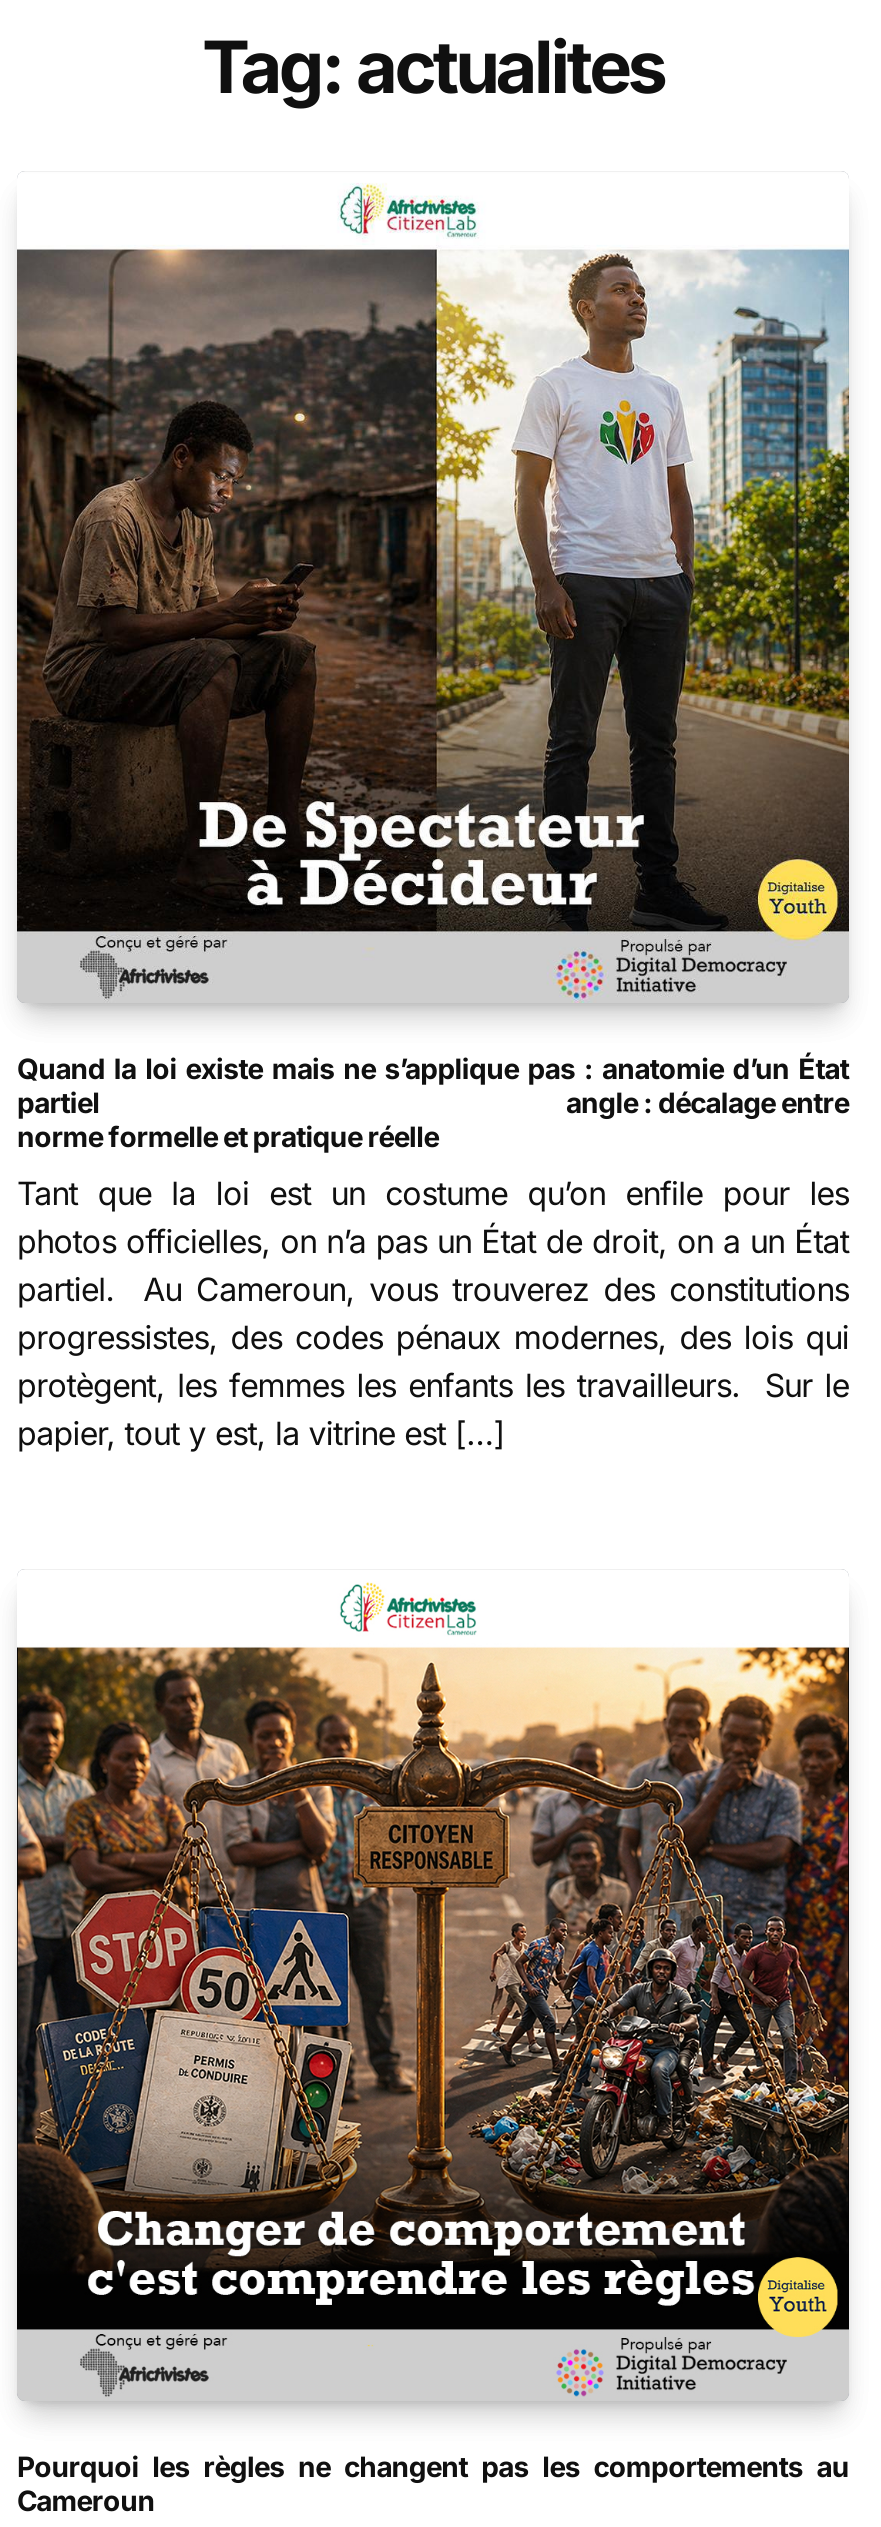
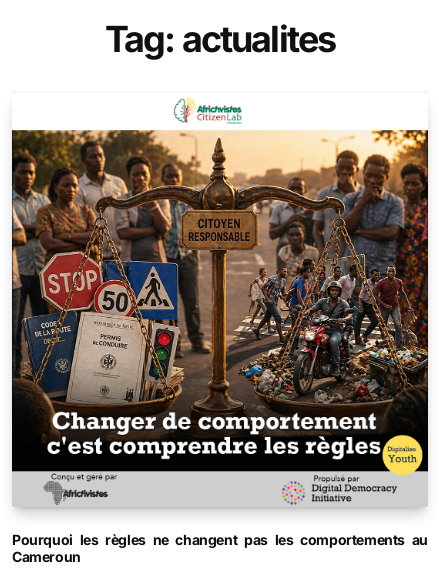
[15,247,851,931] [image] -> none
[17,1051,849,1453] Quand la loi existe mais ne s’applique pas : anatomie d’un État | partiel angle : décalage entre | norme formelle et pratique réelle | Tant que la loi est un costume qu’on enfile pour les | photos officielles, on n’a pas un État de droit, on a un État | partiel. Au Cameroun, vous trouverez des constitutions | progressistes, des codes pénaux modernes, des lois qui | protègent, les femmes les enfants les travailleurs. Sur le | papier, tout y est, la vitrine est […] -> none

